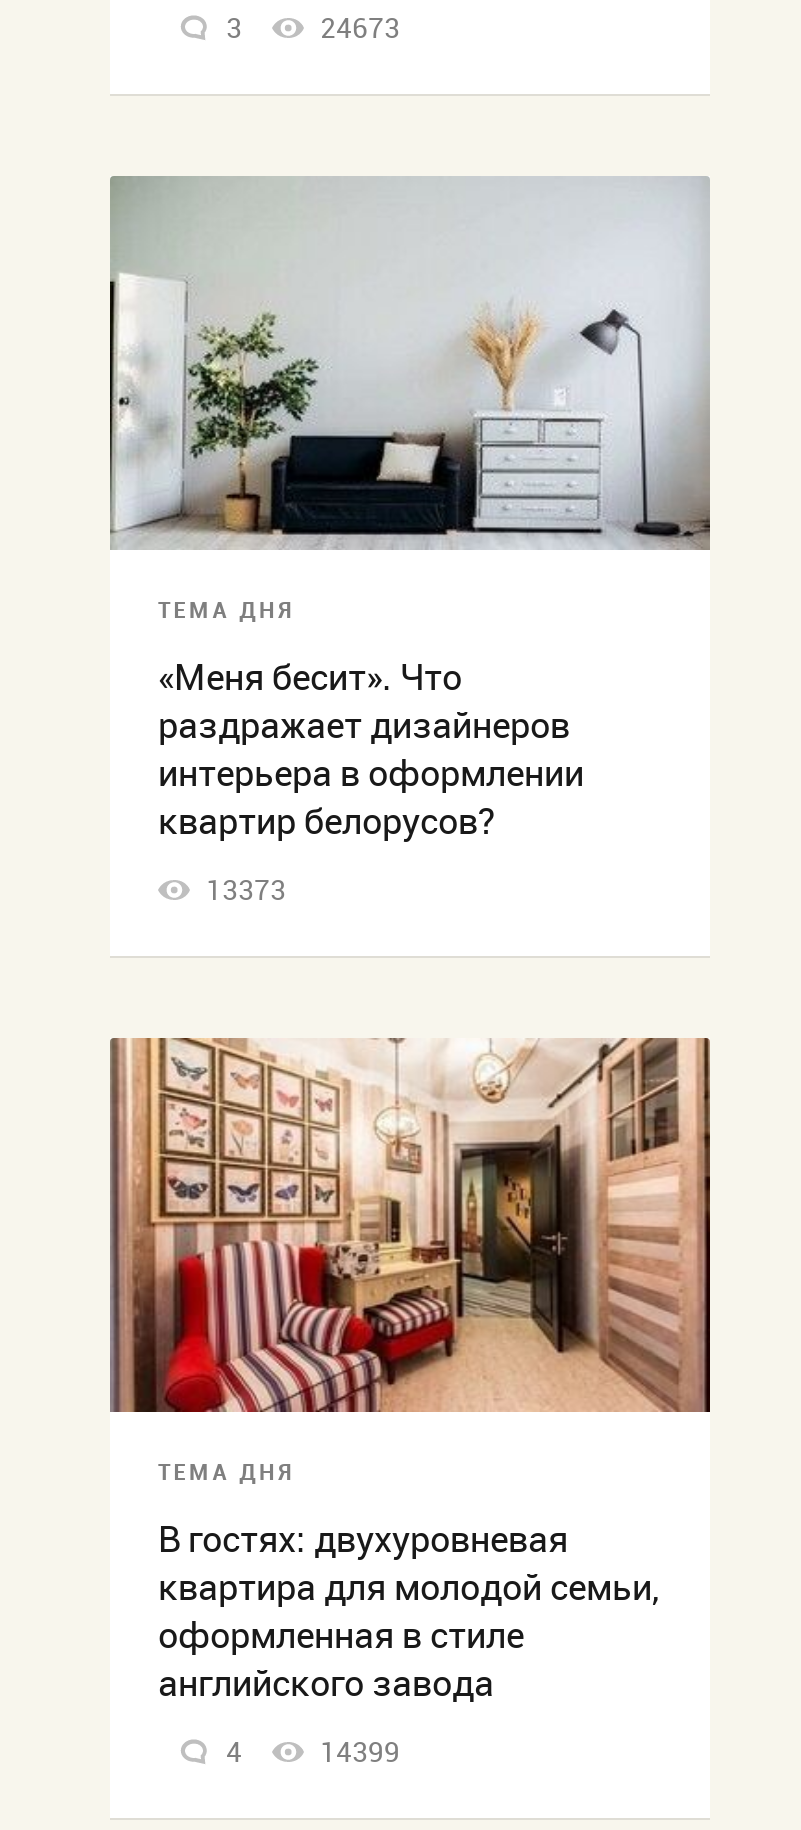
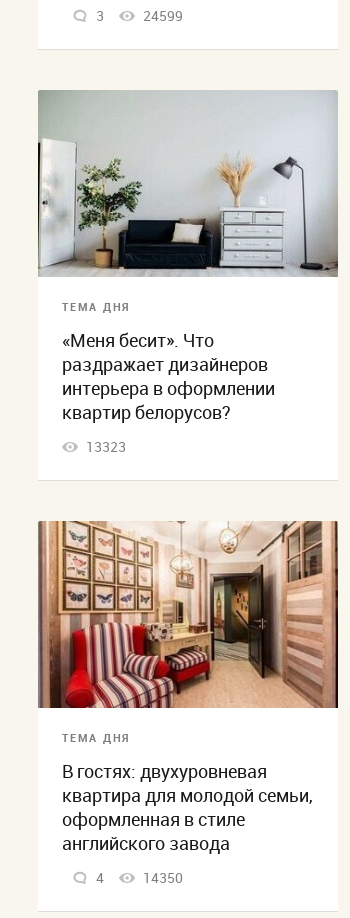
[320,12,400,44] 24673 -> [143,8,183,24] 24599
[206,874,286,906] 13373 -> [86,439,126,455] 13323
[320,1736,400,1768] 14399 -> [143,870,183,886] 14350

